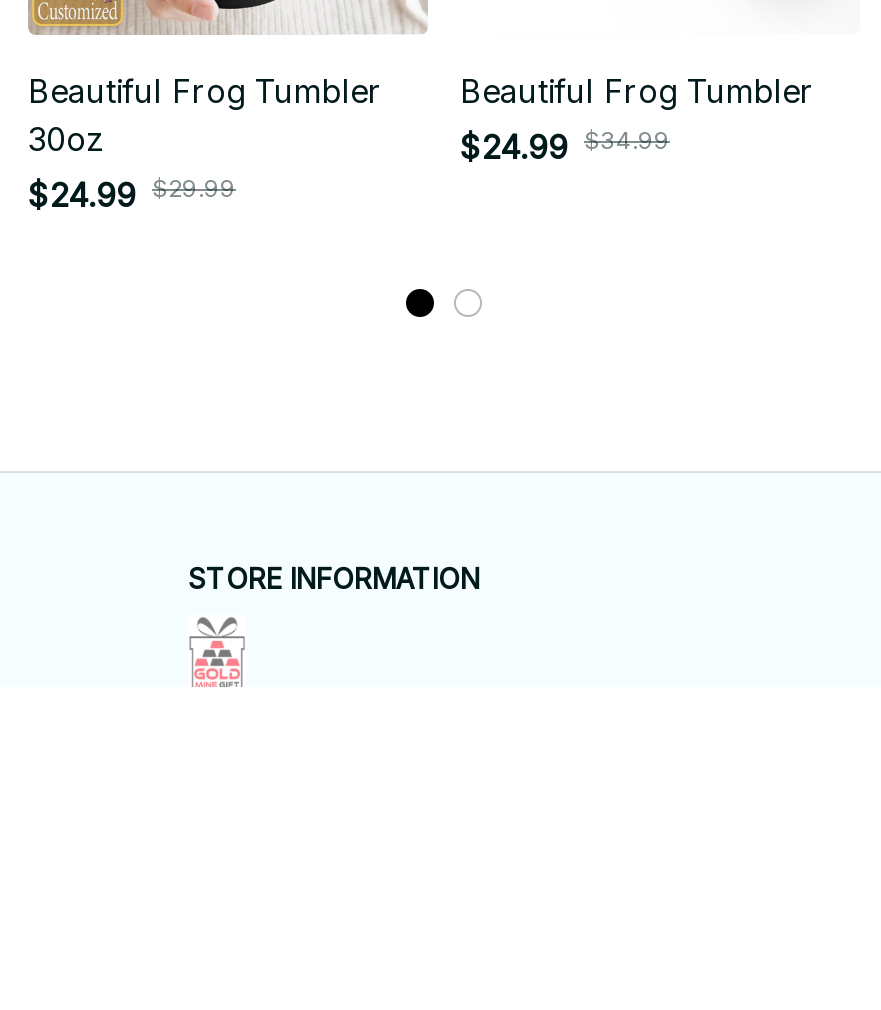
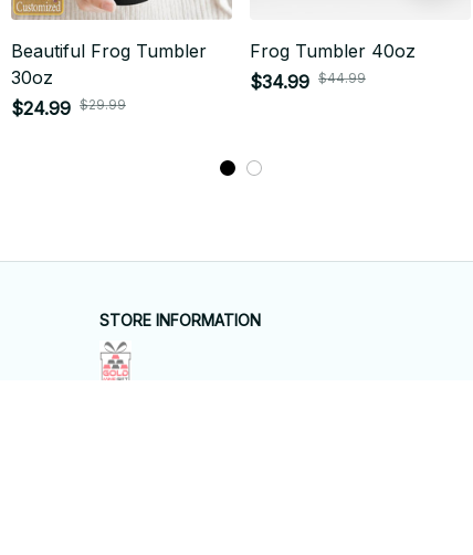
[460,72,814,168] Beautiful Frog Tumbler | $24.99 $34.99 -> [250,40,416,93] Frog Tumbler 40oz | $34.99 $44.99

